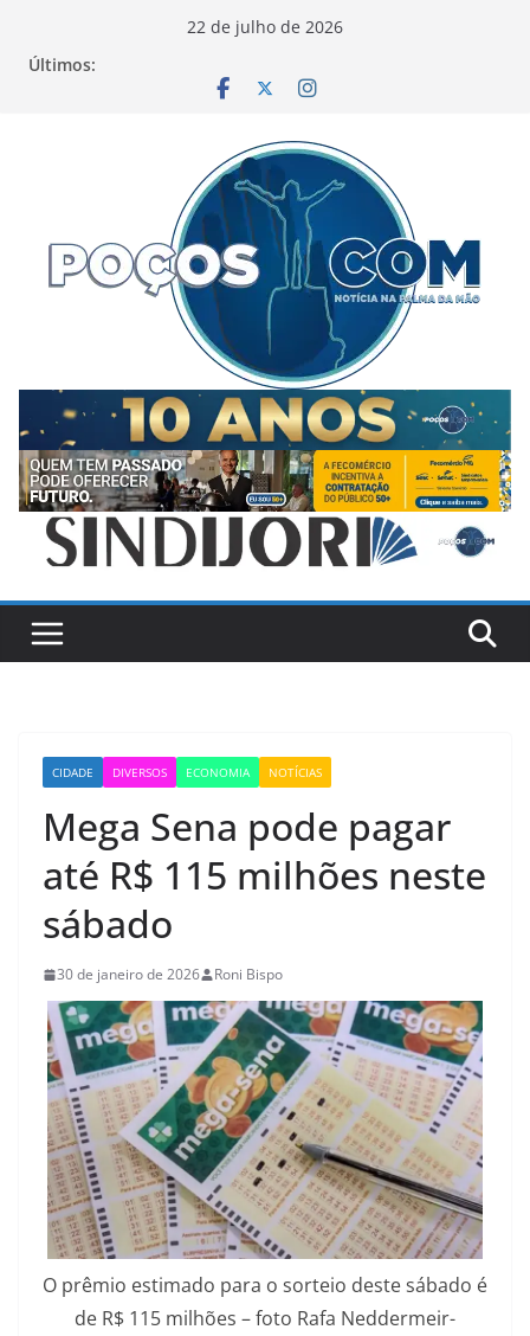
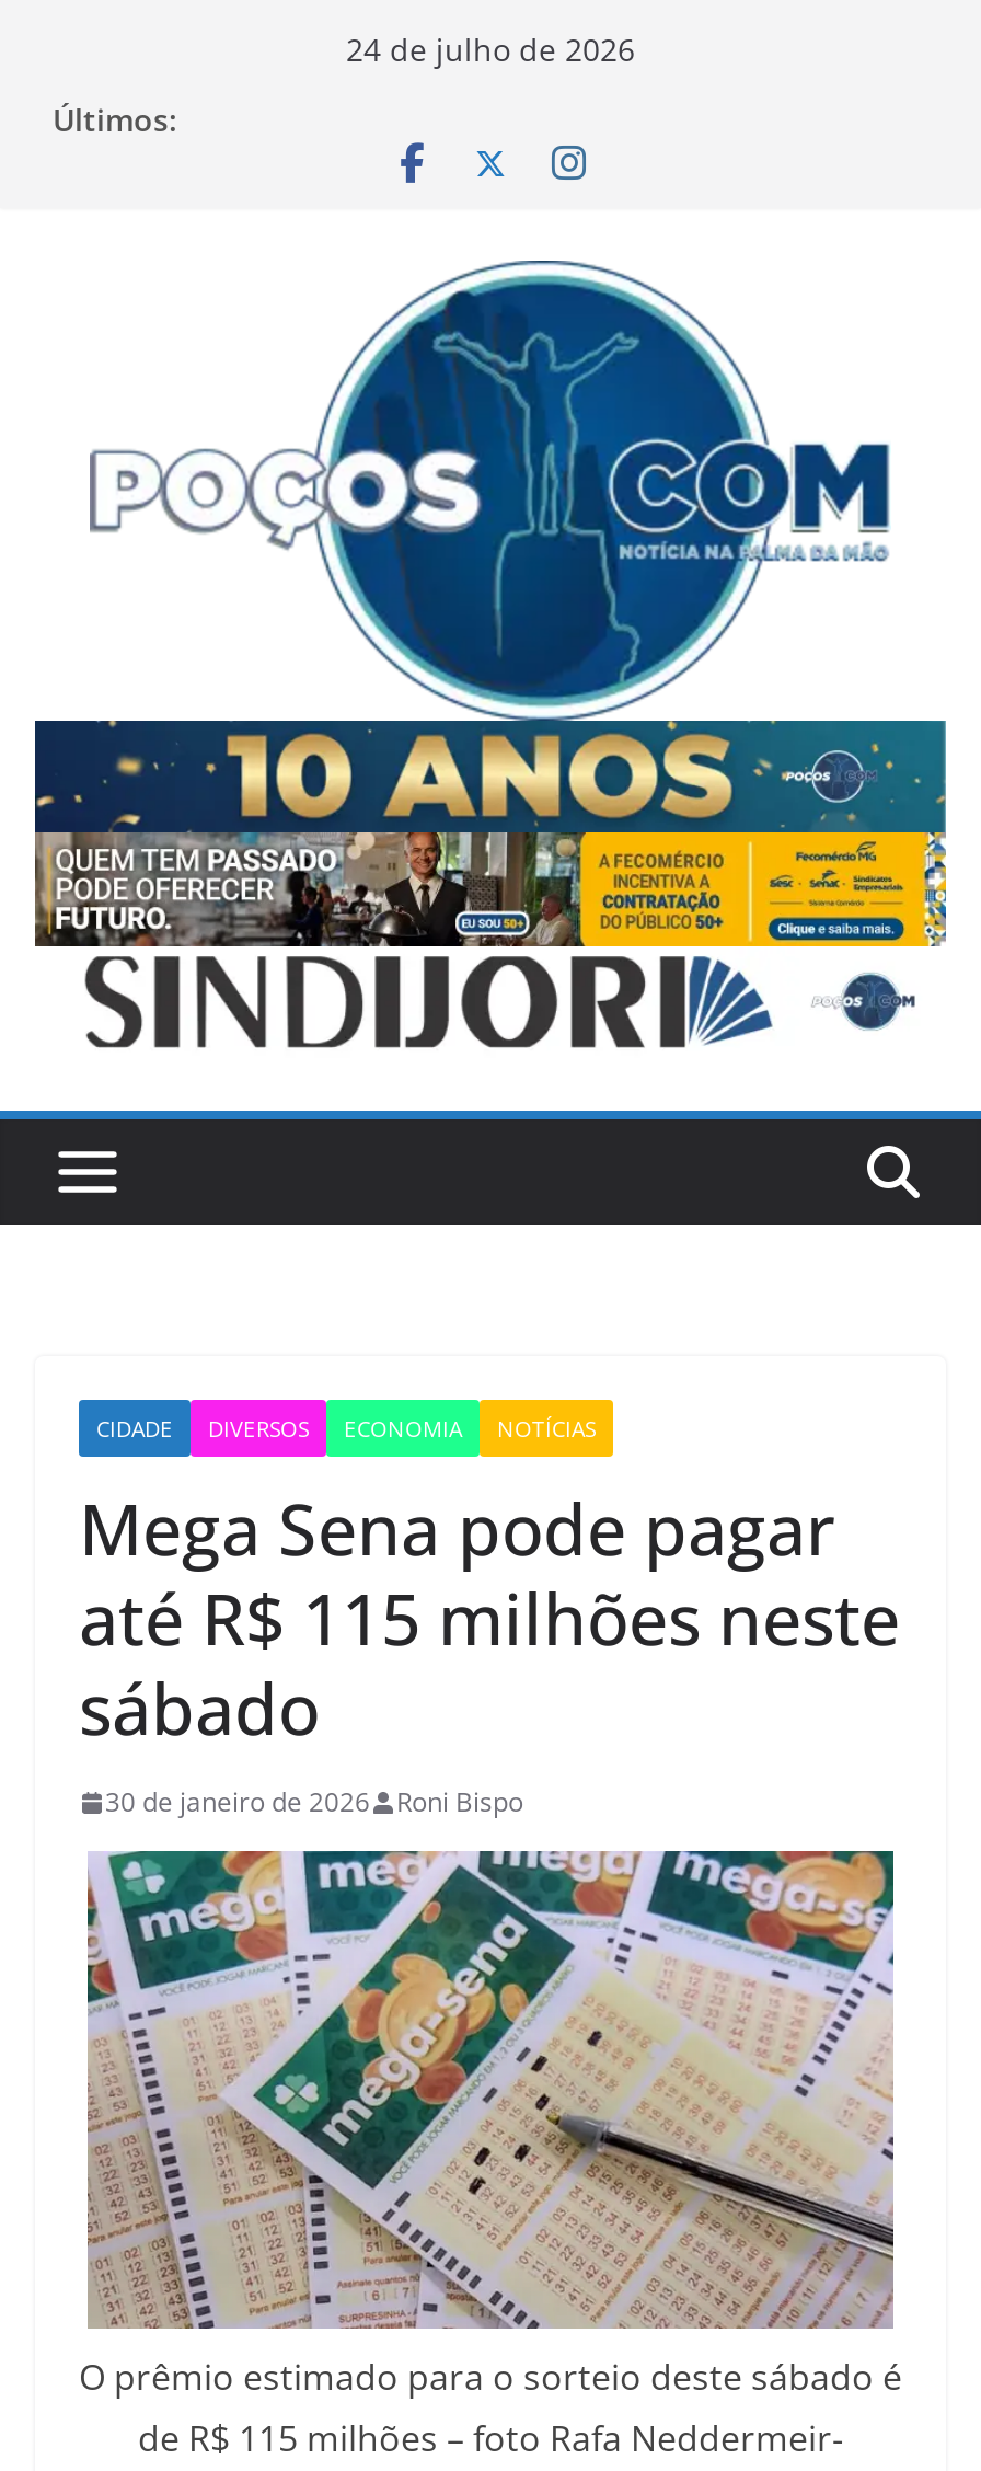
[187,15,343,38] 22 de julho de 2026 -> [346,28,635,70] 24 de julho de 2026

